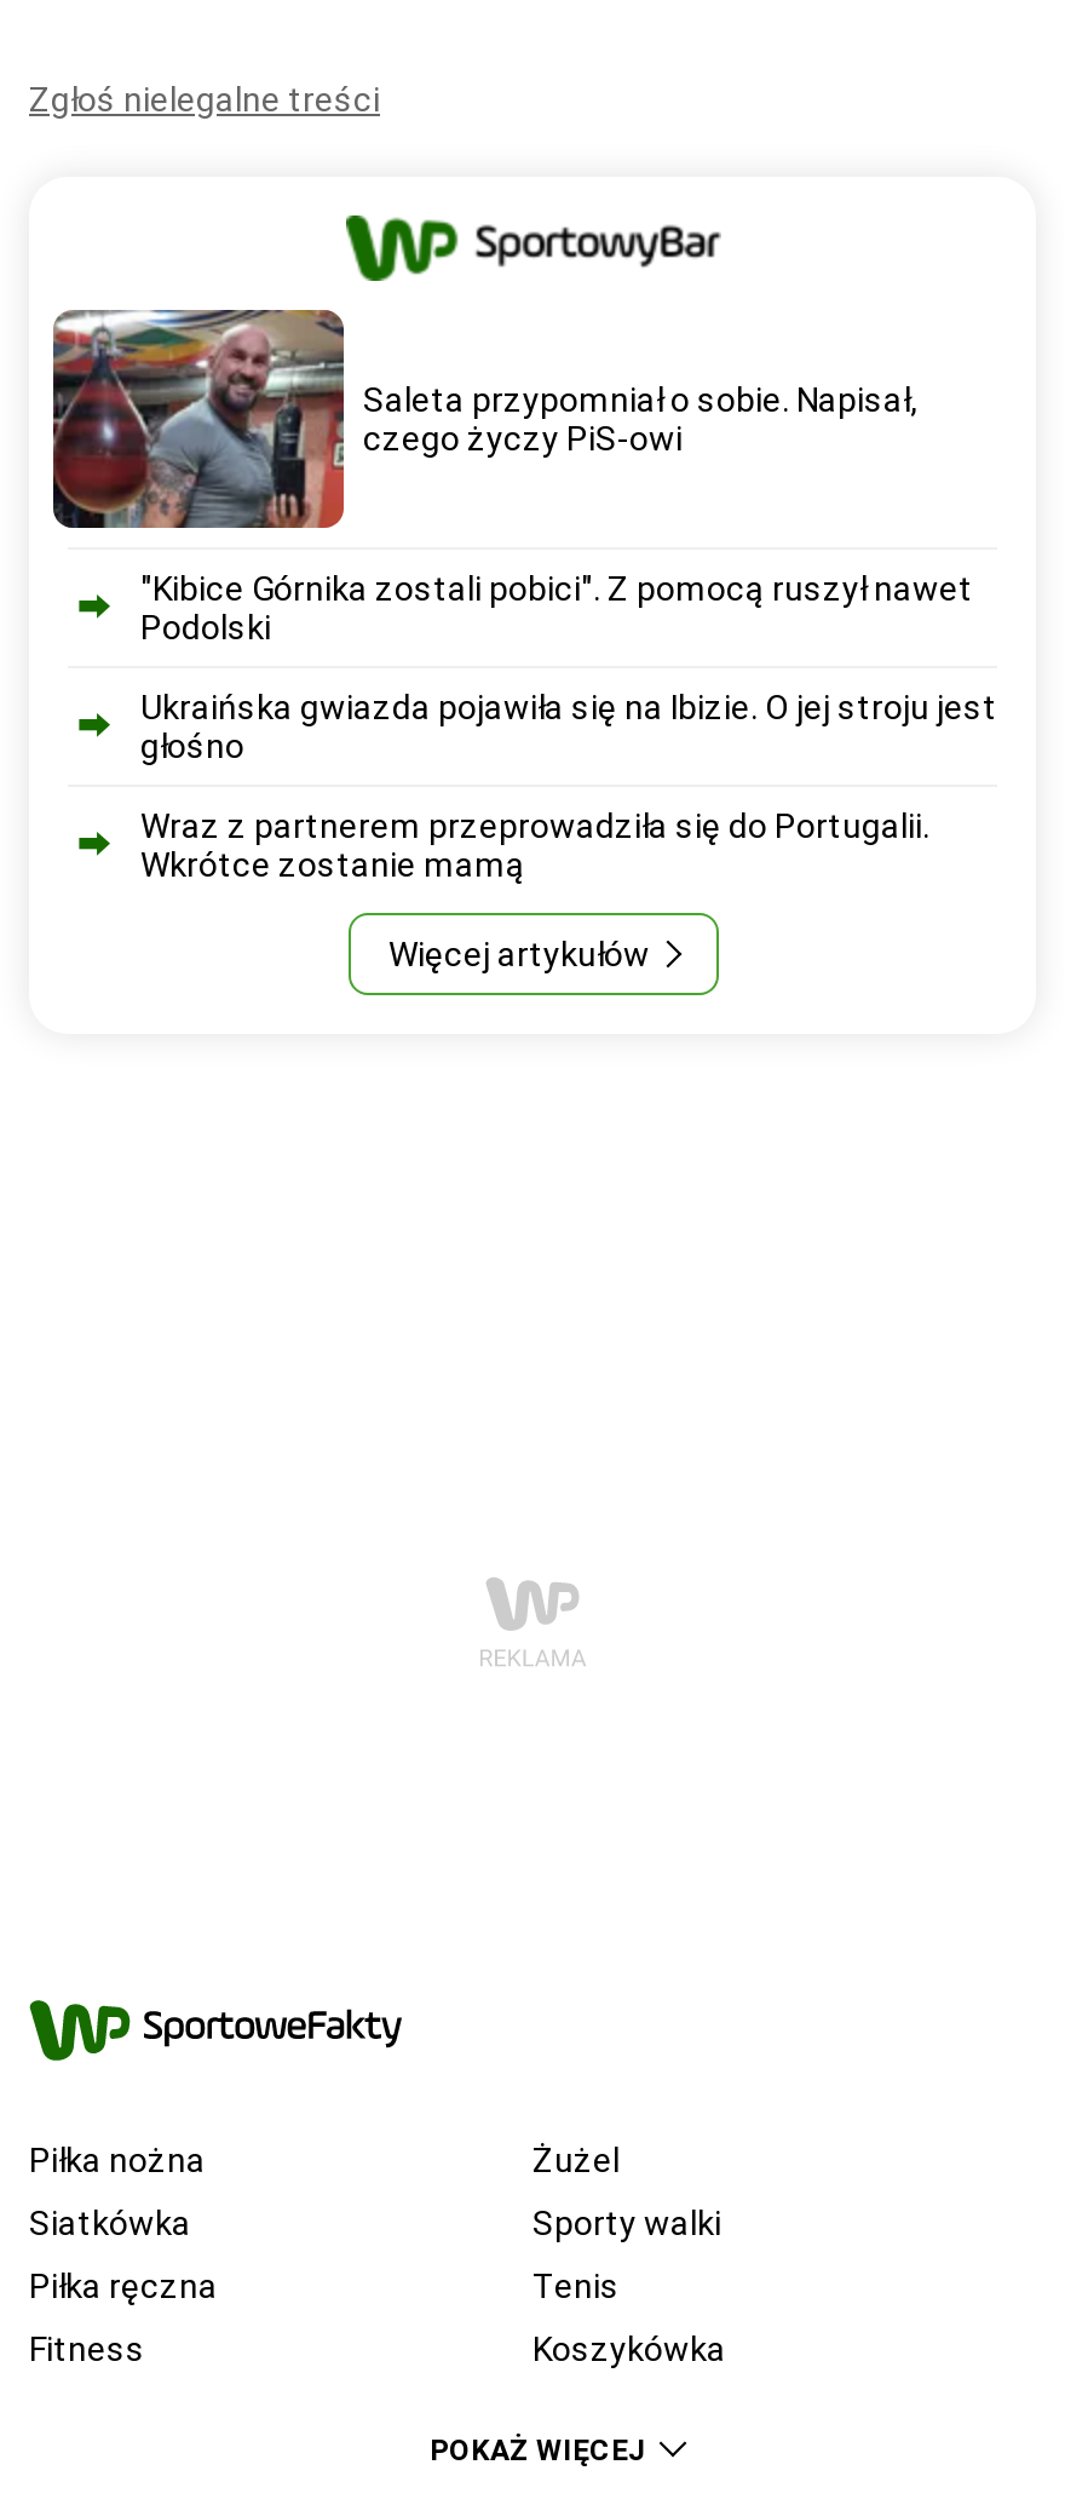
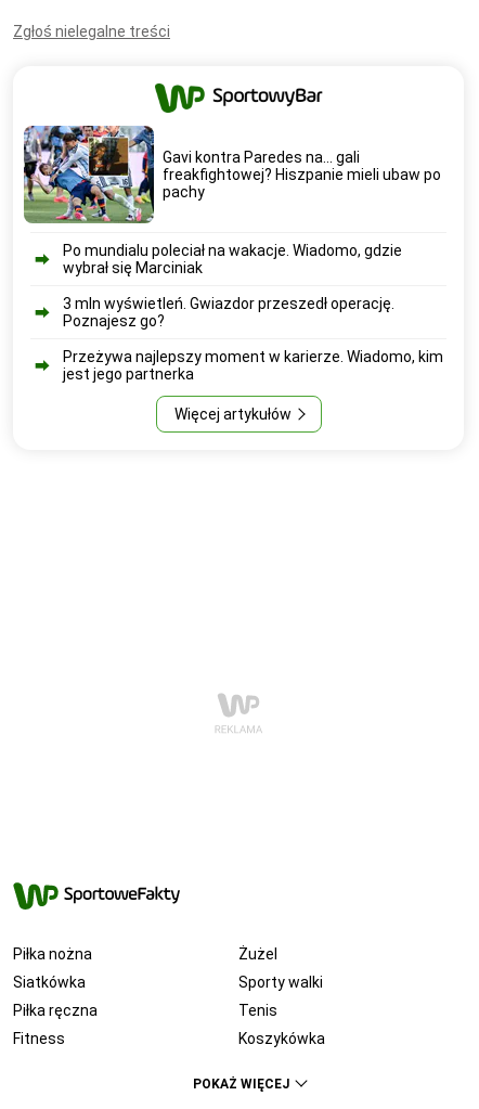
[51,308,917,530] [image] | Saleta przypomniał o sobie. Napisał, | czego życzy PiS-owi -> [23,125,441,224] [image] | Gavi kontra Paredes na... gali | freakfightowej? Hiszpanie mieli ubaw po | pachy
[140,569,973,647] "Kibice Górnika zostali pobici". Z pomocą ruszył nawet | Podolski -> [63,242,402,276] Po mundialu poleciał na wakacje. Wiadomo, gdzie | wybrał się Marciniak
[140,688,997,765] Ukraińska gwiazda pojawiła się na Ibizie. O jej stroju jest | głośno -> [63,295,394,330] 3 mln wyświetleń. Gwiazdor przeszedł operację. | Poznajesz go?
[140,806,929,884] Wraz z partnerem przeprowadziła się do Portugalii. | Wkrótce zostanie mamą -> [63,348,443,383] Przeżywa najlepszy moment w karierze. Wiadomo, kim | jest jego partnerka

